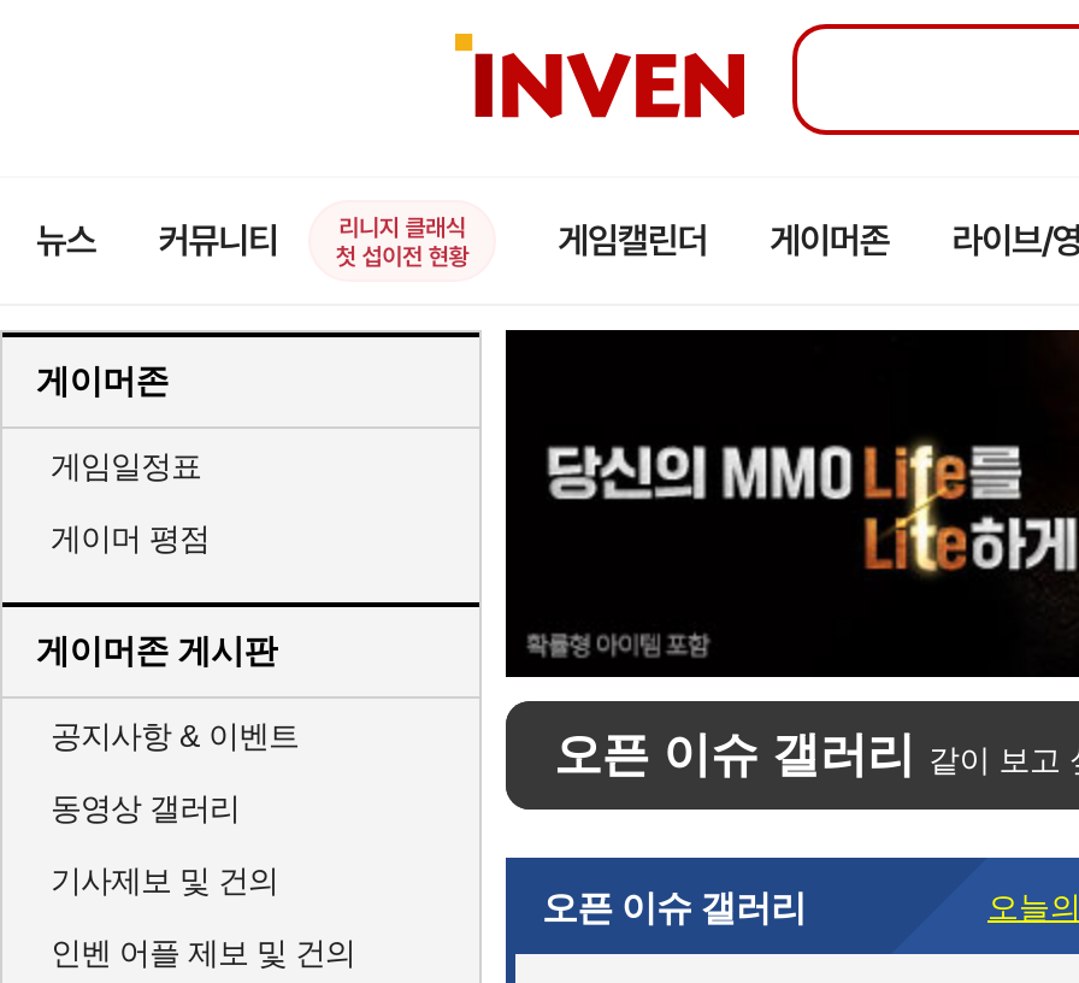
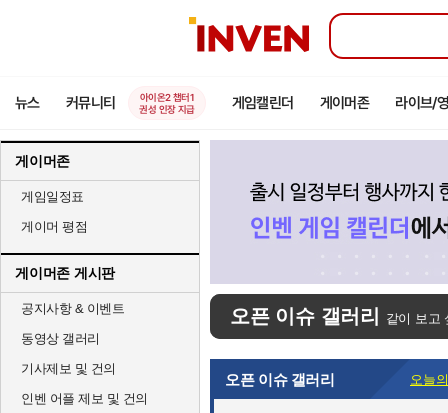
[336,212,469,270] 리니지 클래식 | 첫 섭이전 현황 -> [139,91,195,115] 아이온2 챕터1 | 권성 인장 지급
[503,328,1072,679] [image] -> [210,140,445,284] [image]

